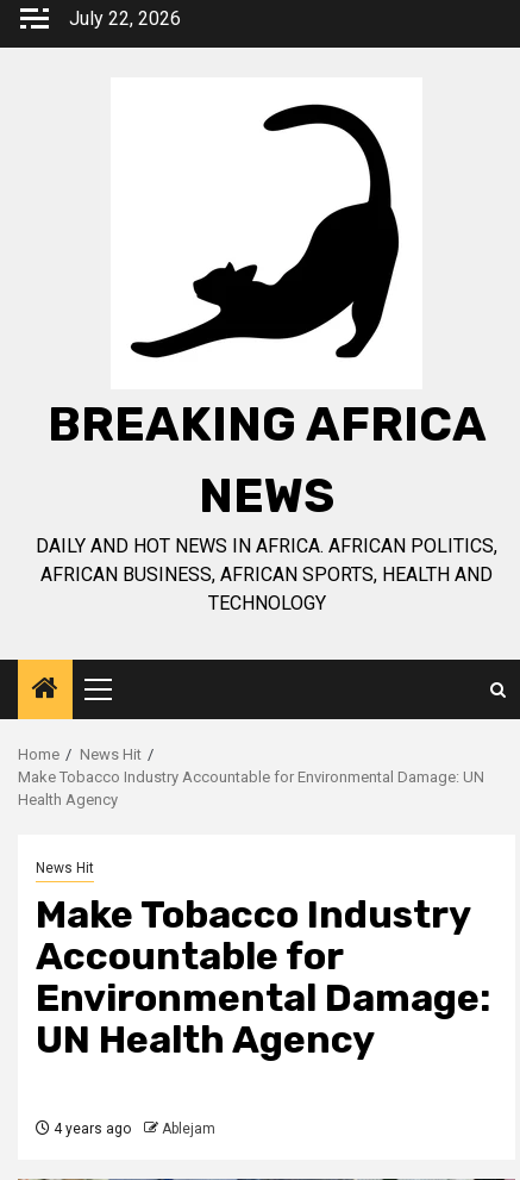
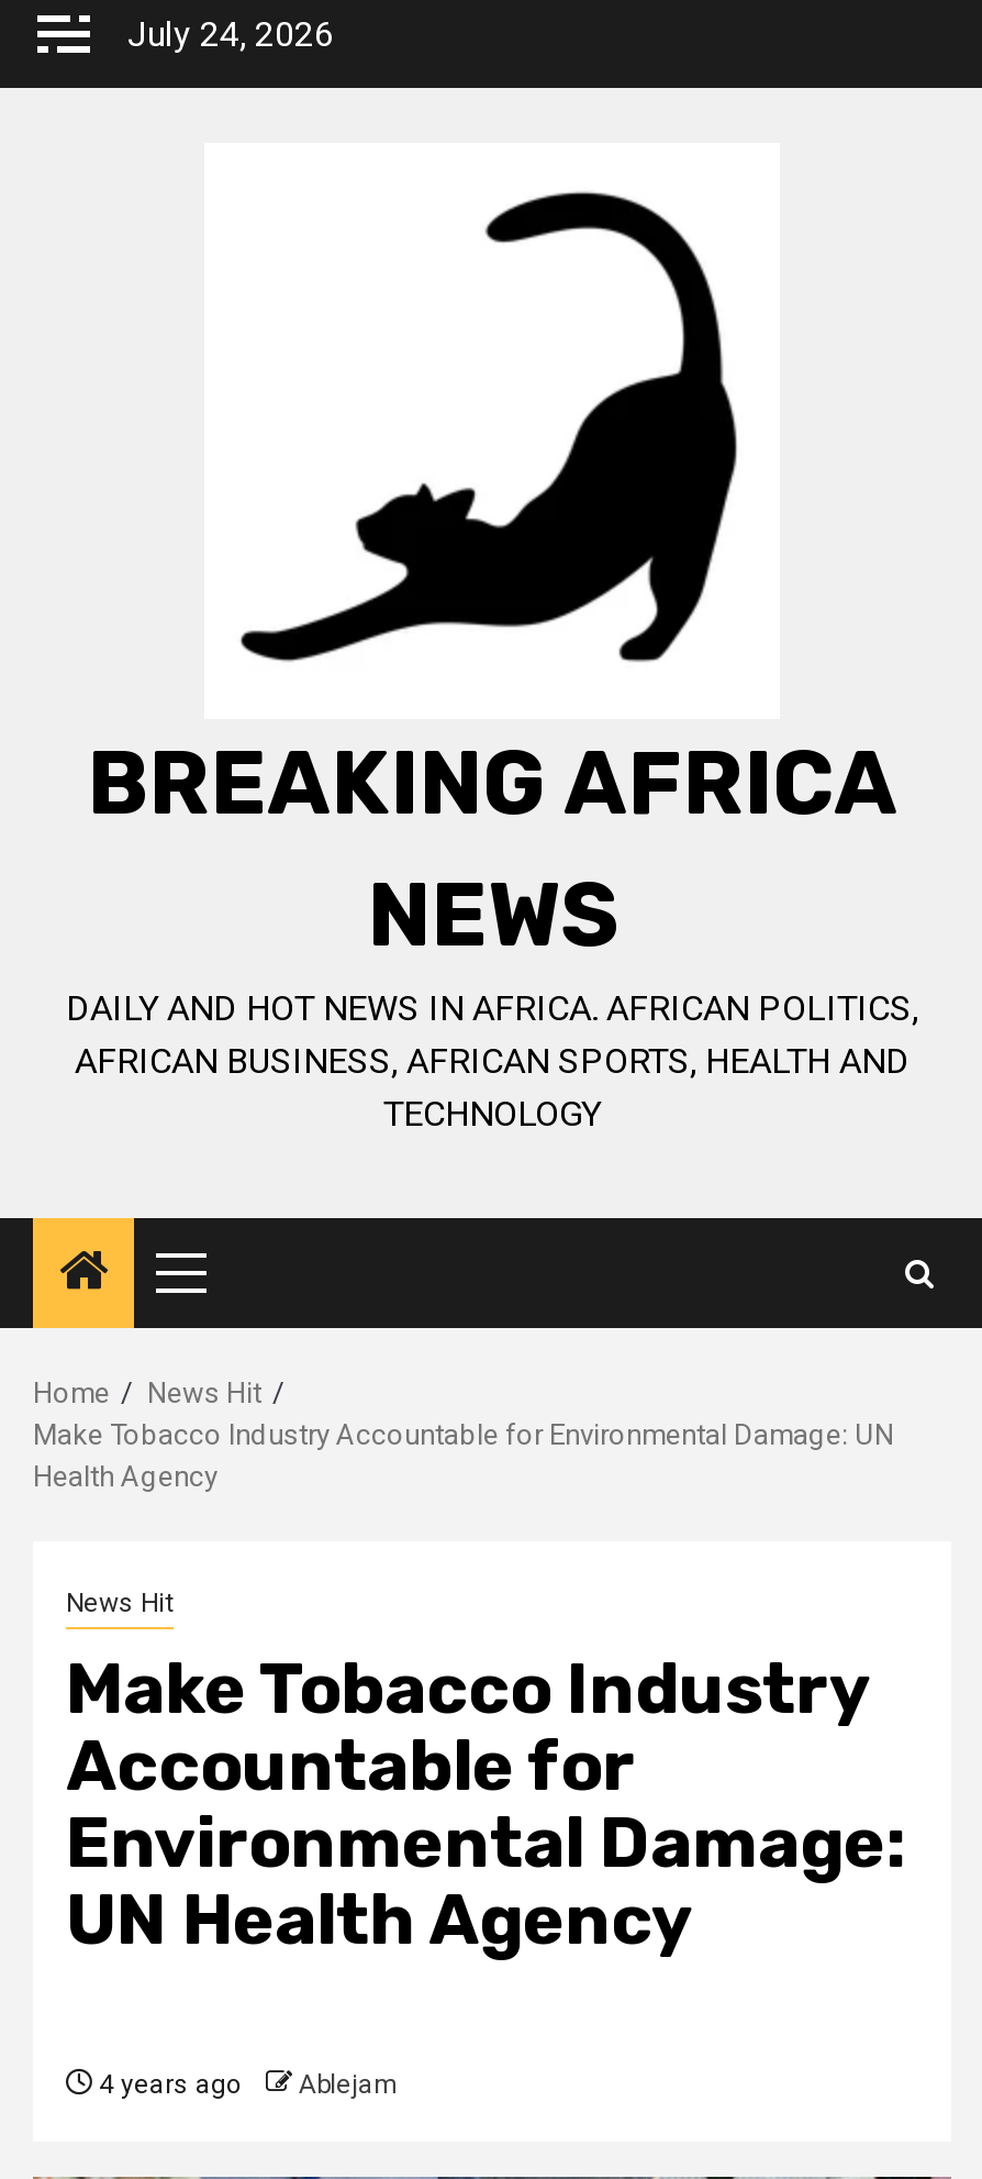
[69,7,181,30] July 22, 2026 -> [127,13,334,55] July 24, 2026

